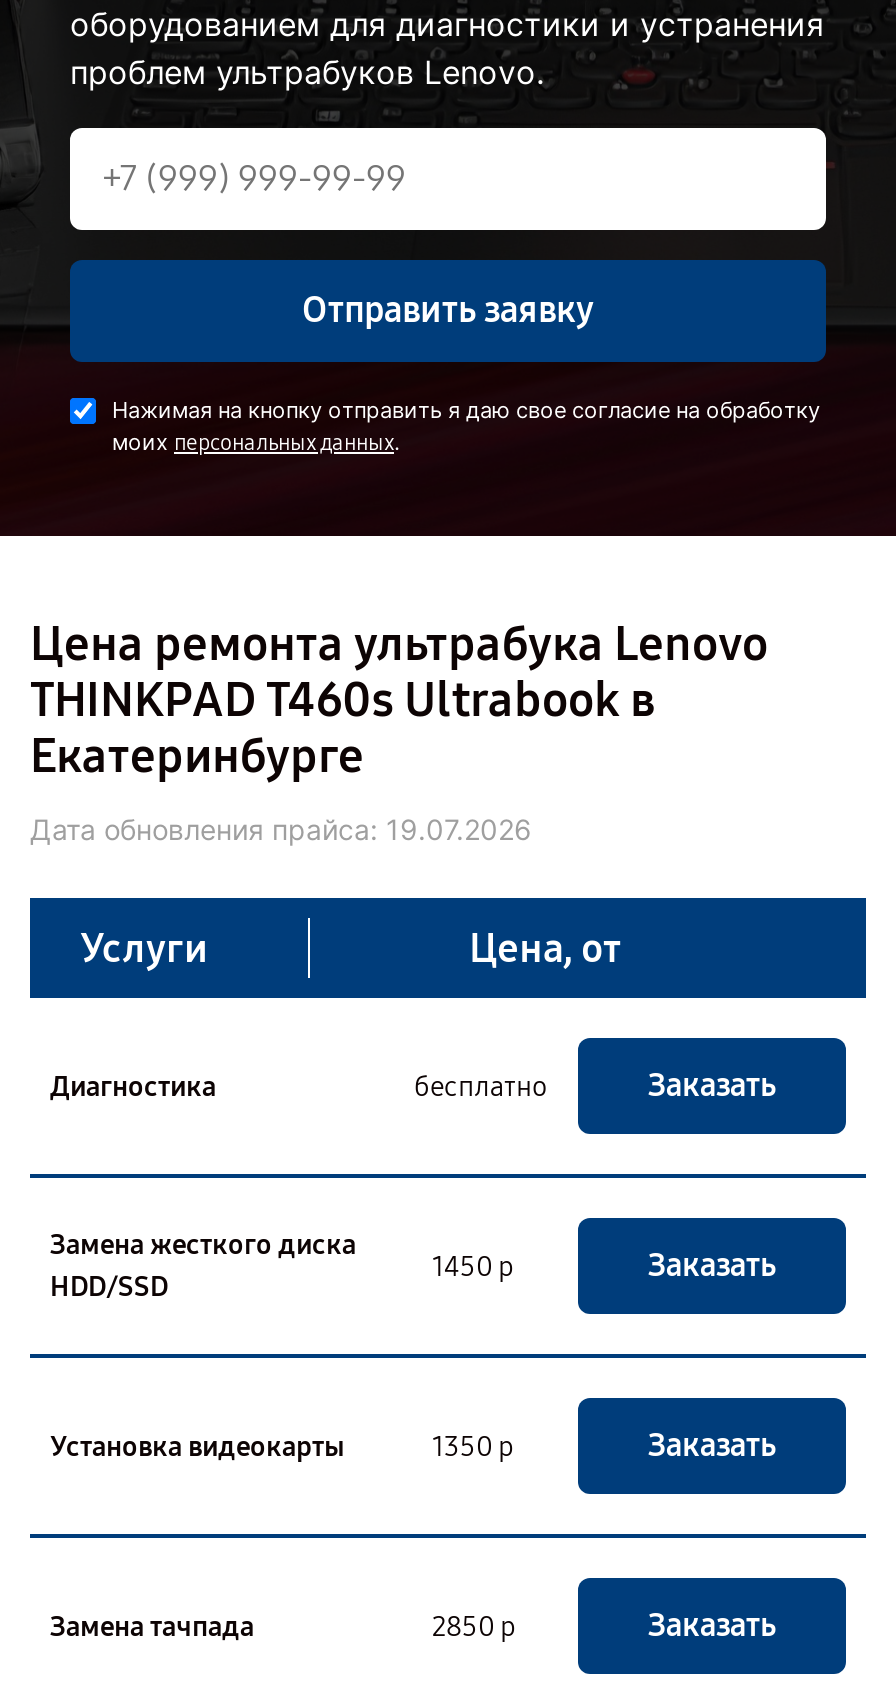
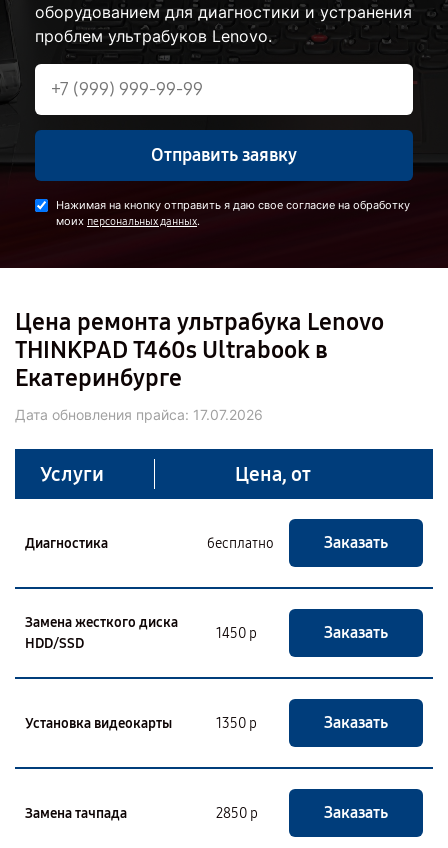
[30,812,532,846] Дата обновления прайса: 19.07.2026 -> [15,406,263,423] Дата обновления прайса: 17.07.2026

